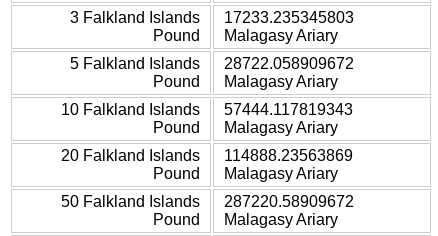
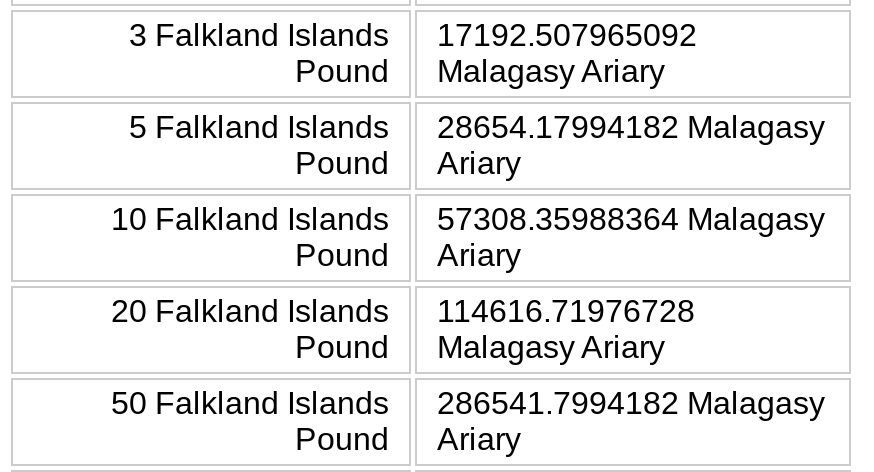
[70,9,354,26] 3 Falkland Islands 17233.235345803 -> [129,17,697,51] 3 Falkland Islands 17192.507965092
[224,55,354,90] 28722.058909672 | Malagasy Ariary -> [437,109,825,179] 28654.17994182 Malagasy | Ariary
[224,101,353,136] 57444.117819343 | Malagasy Ariary -> [437,201,825,271] 57308.35988364 Malagasy | Ariary
[61,147,353,164] 20 Falkland Islands 114888.23563869 -> [111,293,695,327] 20 Falkland Islands 114616.71976728
[224,193,354,228] 287220.58909672 | Malagasy Ariary -> [437,385,825,455] 286541.7994182 Malagasy | Ariary

